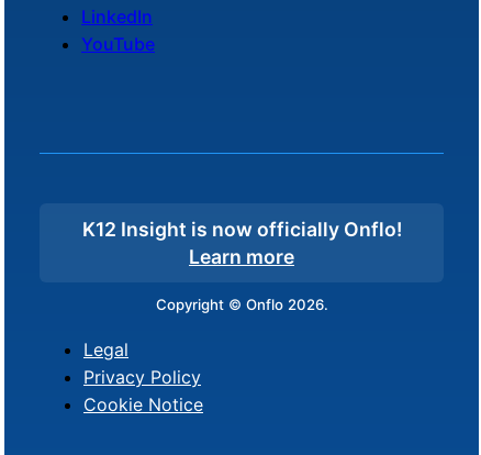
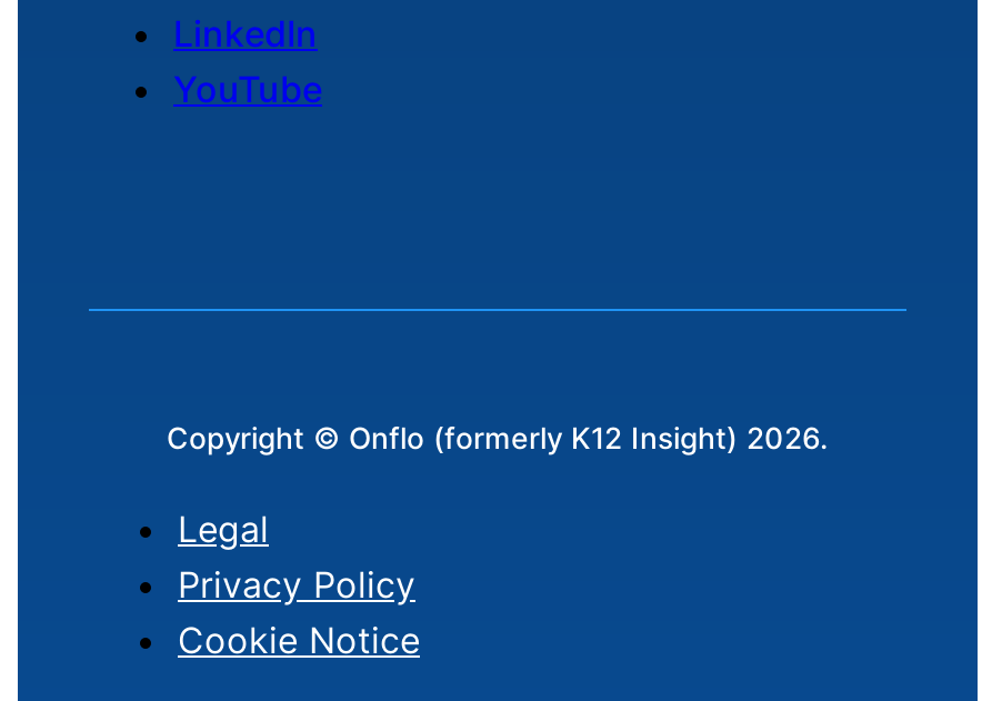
[82,218,401,313] K12 Insight is now officially Onflo! | Learn more | Copyright © Onflo 2026. -> [167,420,829,456] Copyright © Onflo (formerly K12 Insight) 2026.

